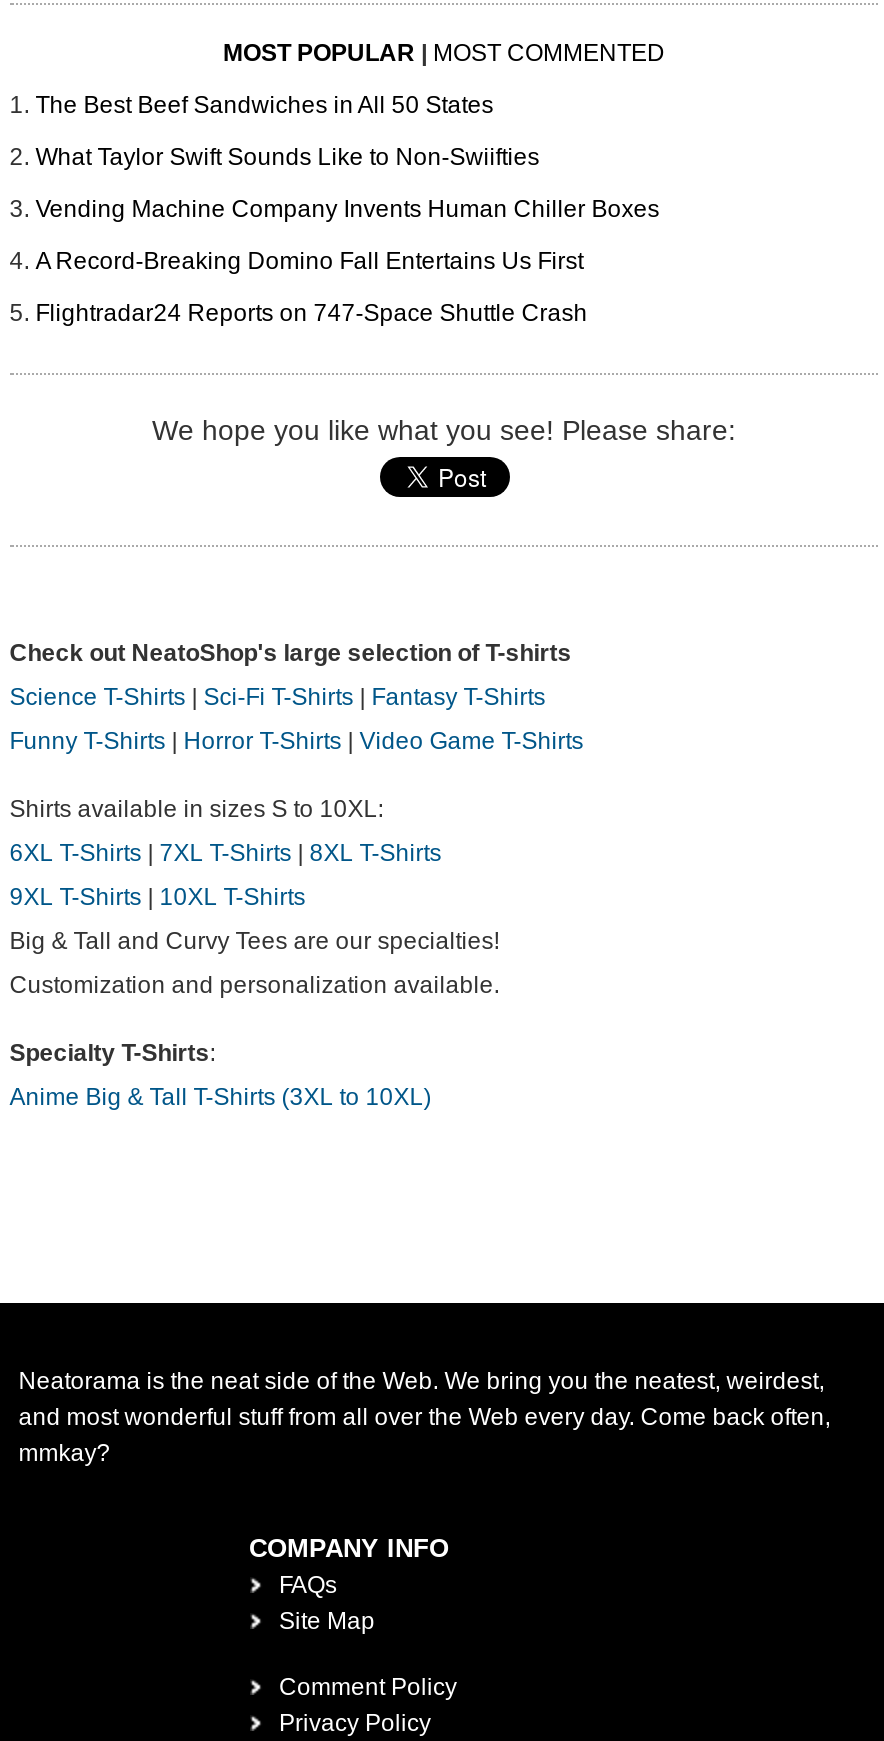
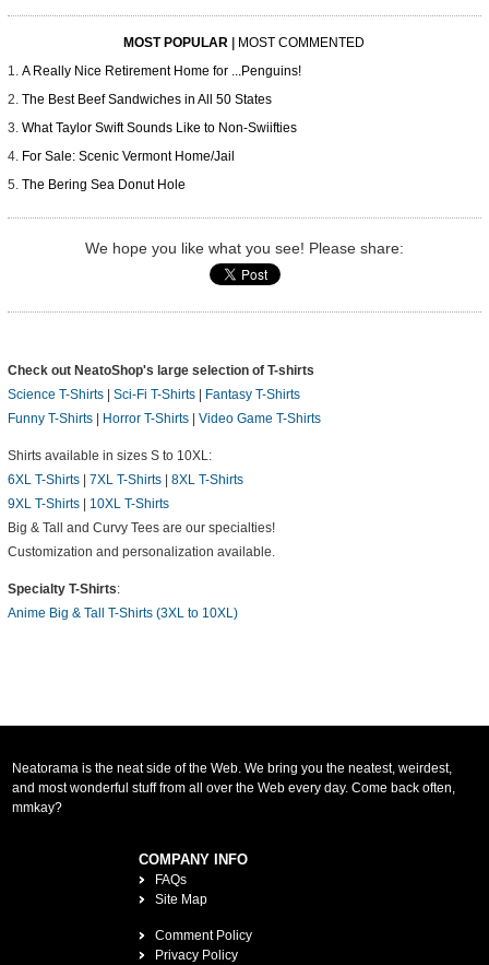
none -> [22,64,301,79] A Really Nice Retirement Home for ...Penguins!
moved [35,92,539,172] -> [22,92,297,136]: The Best Beef Sandwiches in All 50 States | What Taylor Swift Sounds Like to Non-Swiifties
[35,196,659,328] Vending Machine Company Invents Human Chiller Boxes | A Record-Breaking Domino Fall Entertains Us First | Flightradar24 Reports on 747-Space Shuttle Crash -> [22,149,234,193] For Sale: Scenic Vermont Home/Jail | The Bering Sea Donut Hole

